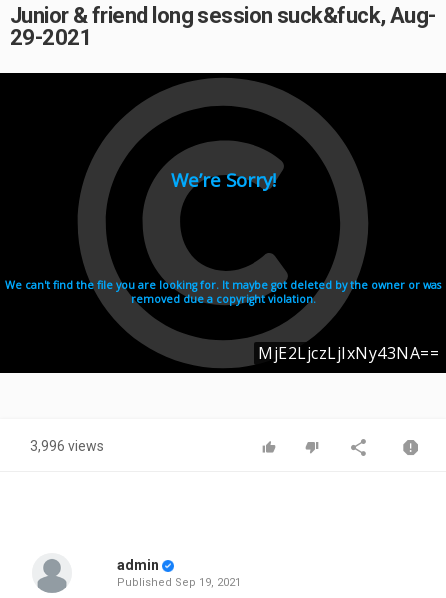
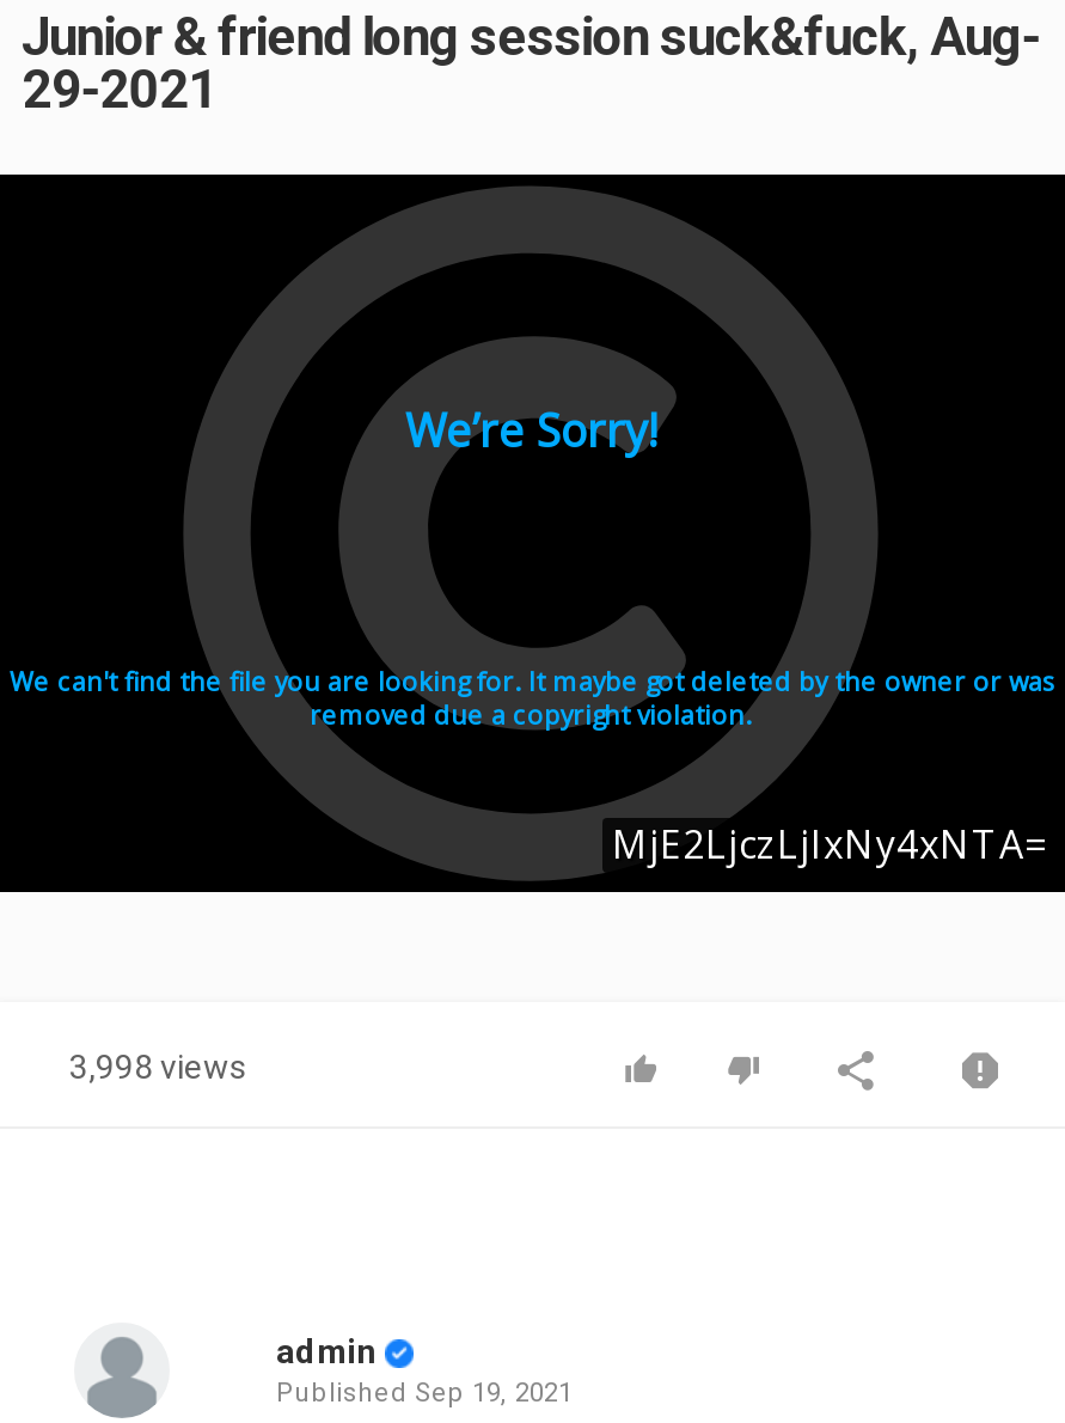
[30,438,104,454] 3,996 views -> [69,1048,246,1086] 3,998 views

